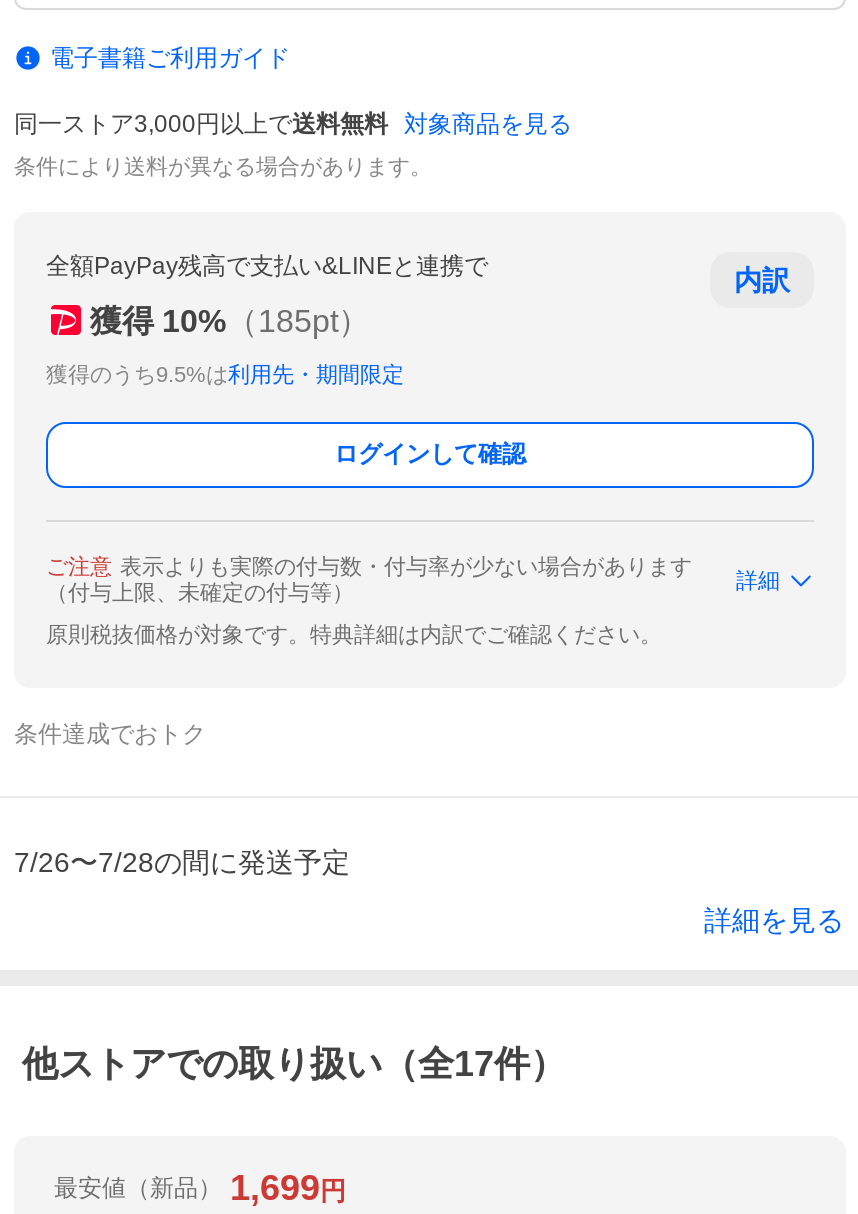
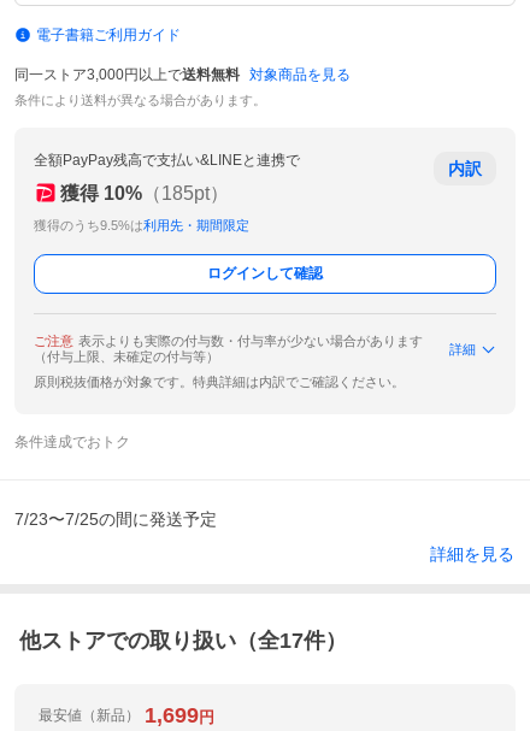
[14,846,350,878] 7/26〜7/28の間に発送予定 -> [14,509,217,529] 7/23〜7/25の間に発送予定

